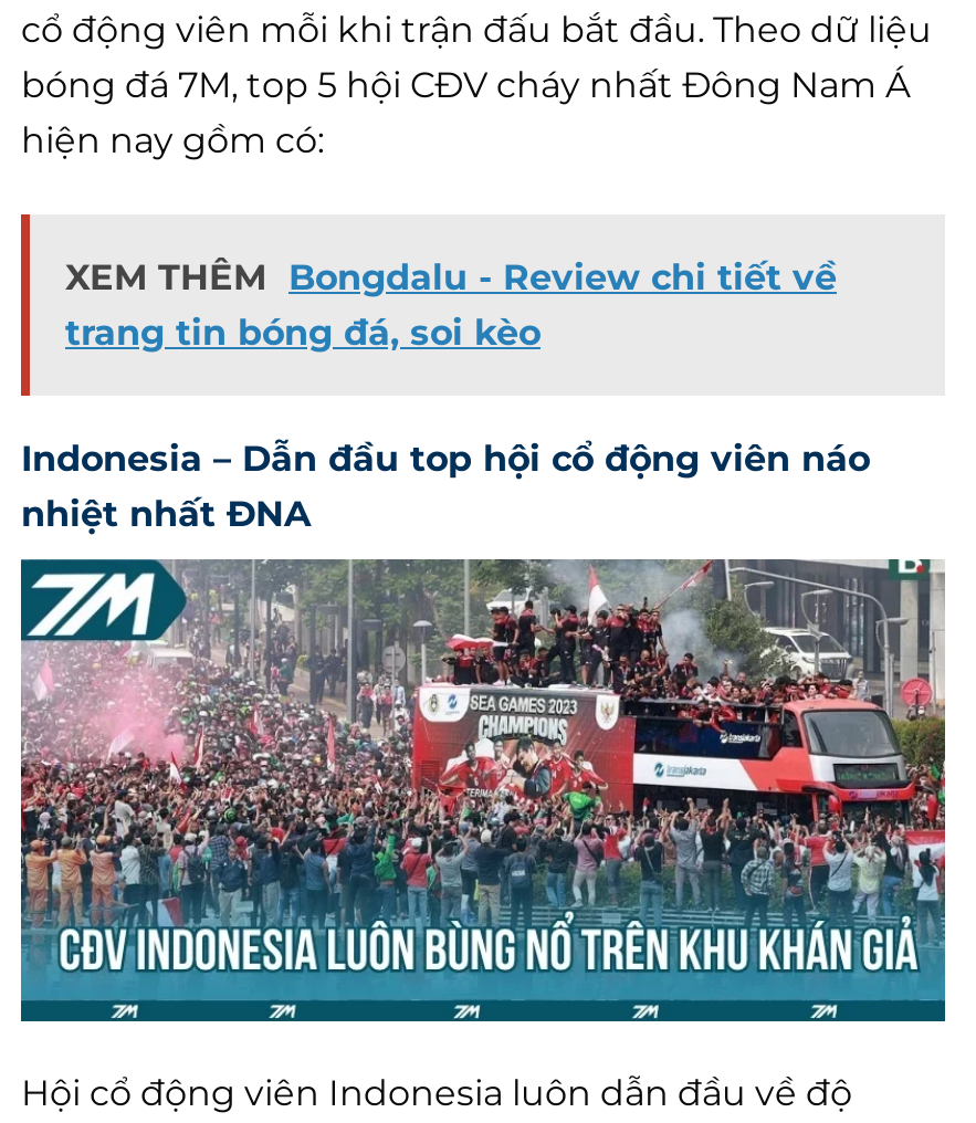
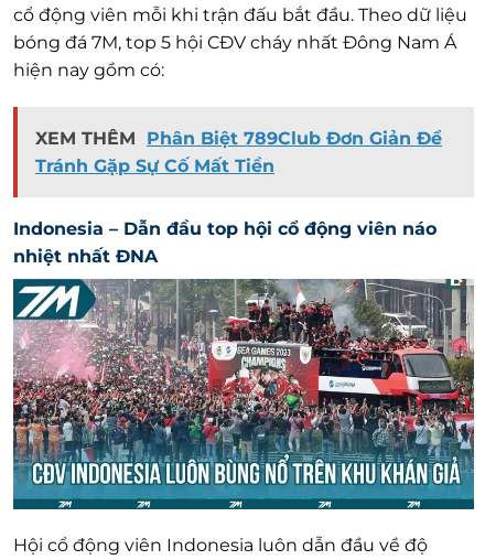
[65,256,837,353] XEM THÊM Bongdalu - Review chi tiết về | trang tin bóng đá, soi kèo -> [35,127,442,176] XEM THÊM Phân Biệt 789Club Đơn Giản Để | Tránh Gặp Sự Cố Mất Tiền

